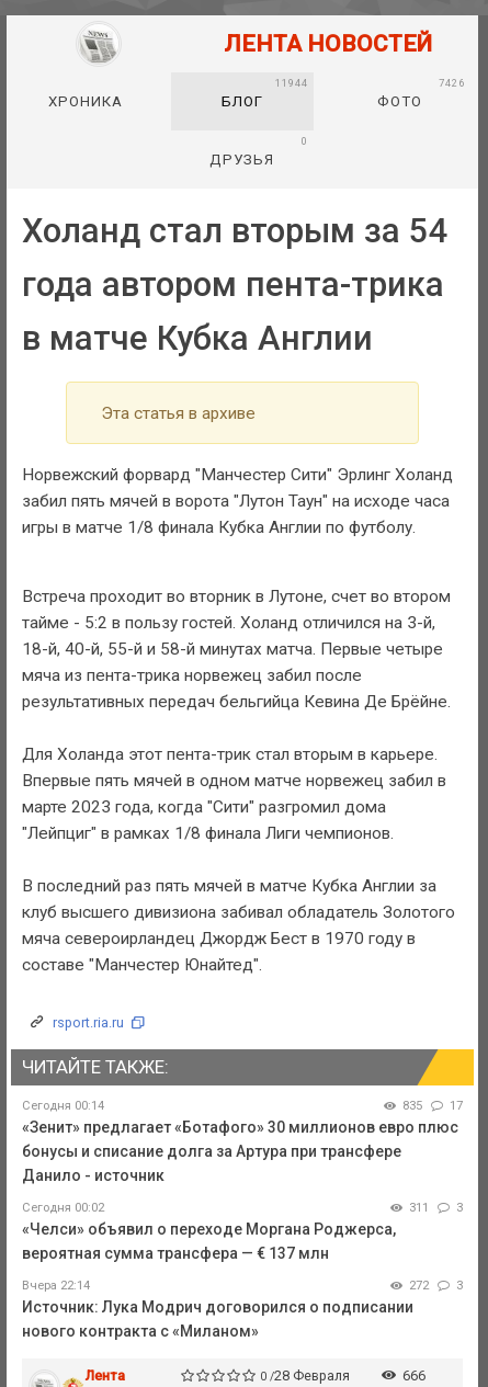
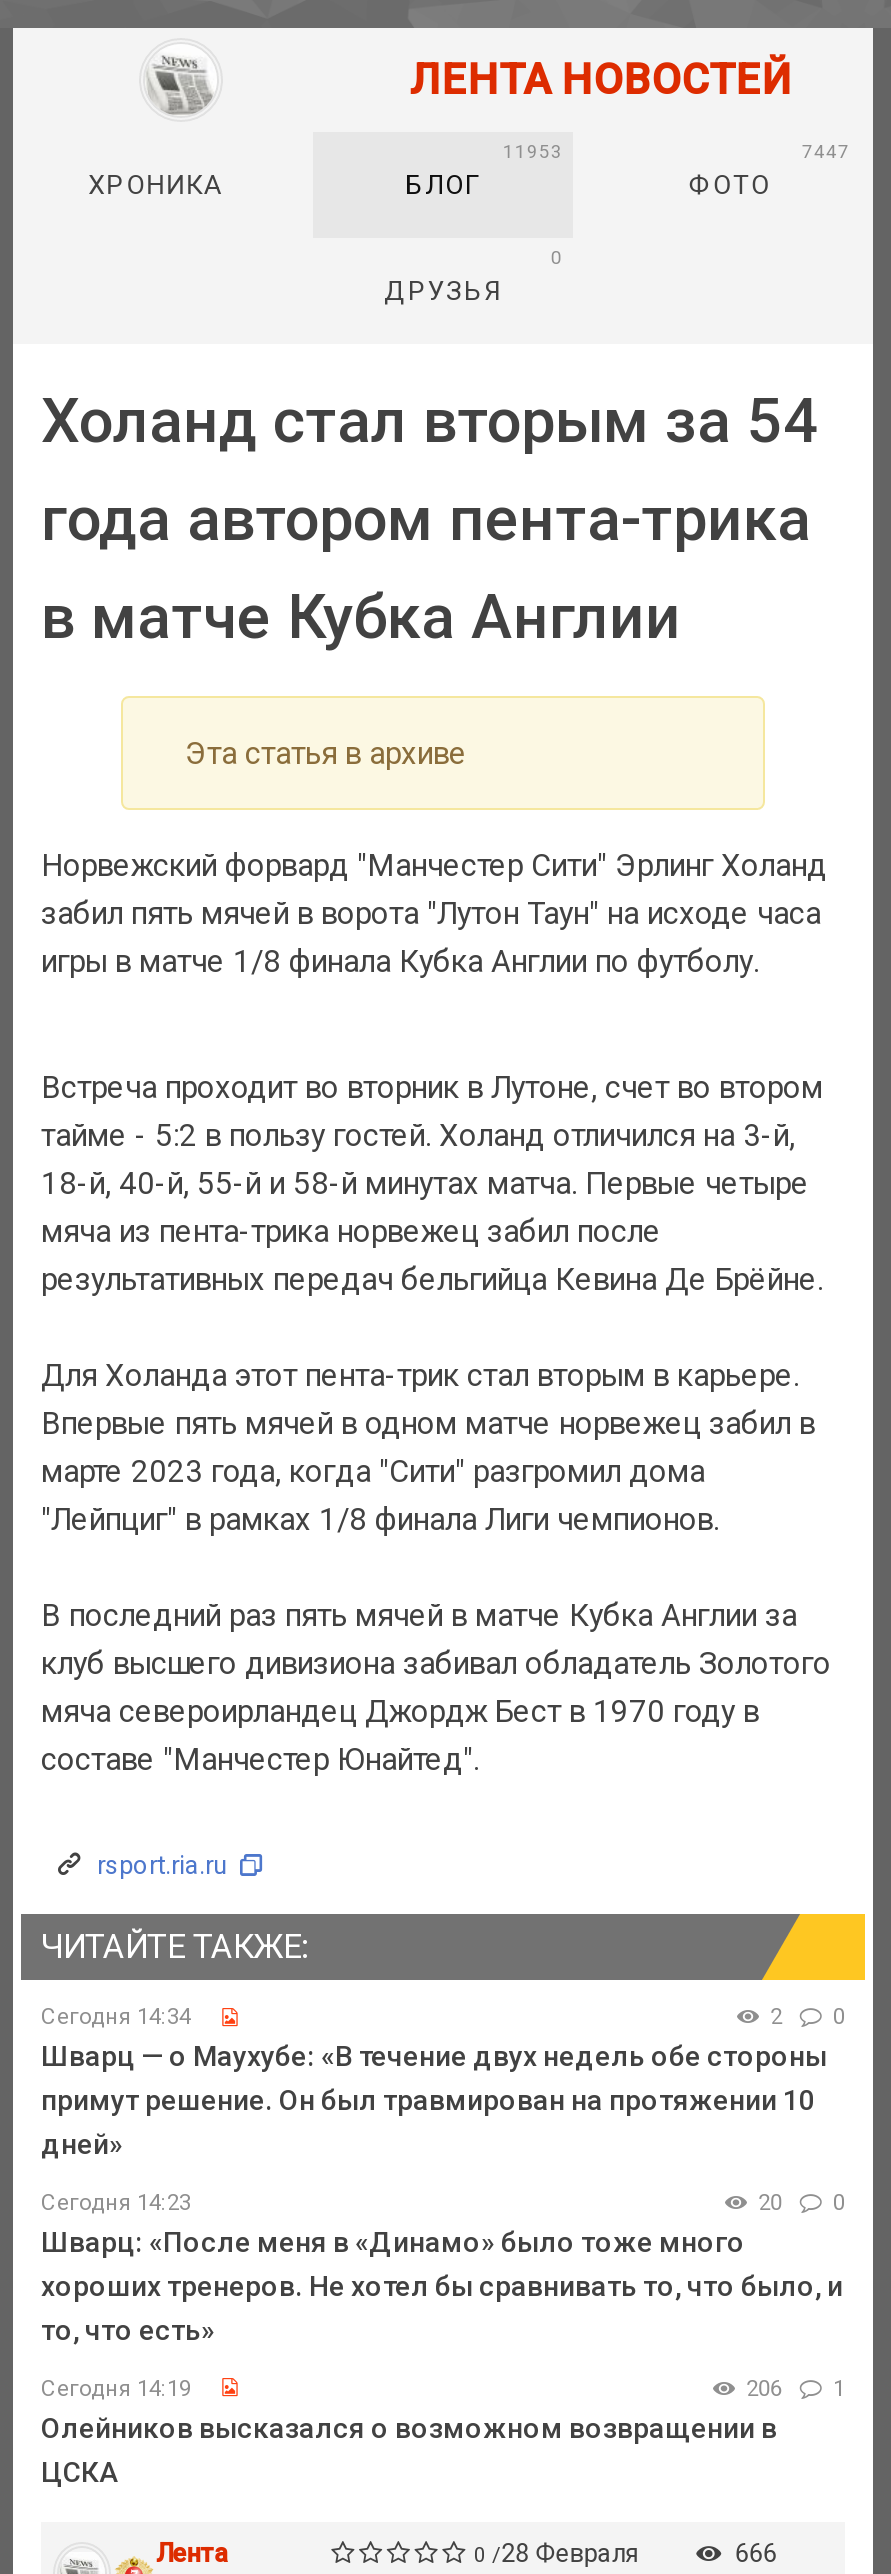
[275,76,308,88] 11944 -> [503,139,563,161] 11953
[439,76,465,88] 7426 -> [801,139,849,161] 7447
[22,1099,463,1184] Сегодня 00:14 | 835 | 17 | «Зенит» предлагает «Ботафого» 30 миллионов евро плюс | бонусы и списание долга за Артура при трансфере | Данило - источник -> [41,2004,845,2160] Сегодня 14:34 | 2 | 0 | Шварц — о Маухубе: «В течение двух недель обе стороны | примут решение. Он был травмирован на протяжении 10 | дней»
[22,1200,463,1262] Сегодня 00:02 | 311 | 3 | «Челси» объявил о переходе Моргана Роджерса, | вероятная сумма трансфера — € 137 млн -> [41,2190,845,2346] Сегодня 14:23 | 20 | 0 | Шварц: «После меня в «Динамо» было тоже много | хороших тренеров. Не хотел бы сравнивать то, что было, и | то, что есть»
[22,1278,463,1340] Вчера 22:14 | 272 | 3 | Источник: Лука Модрич договорился о подписании | нового контракта с «Миланом» -> [41,2375,845,2487] Сегодня 14:19 | 206 | 1 | Олейников высказался о возможном возвращении в | ЦСКА

